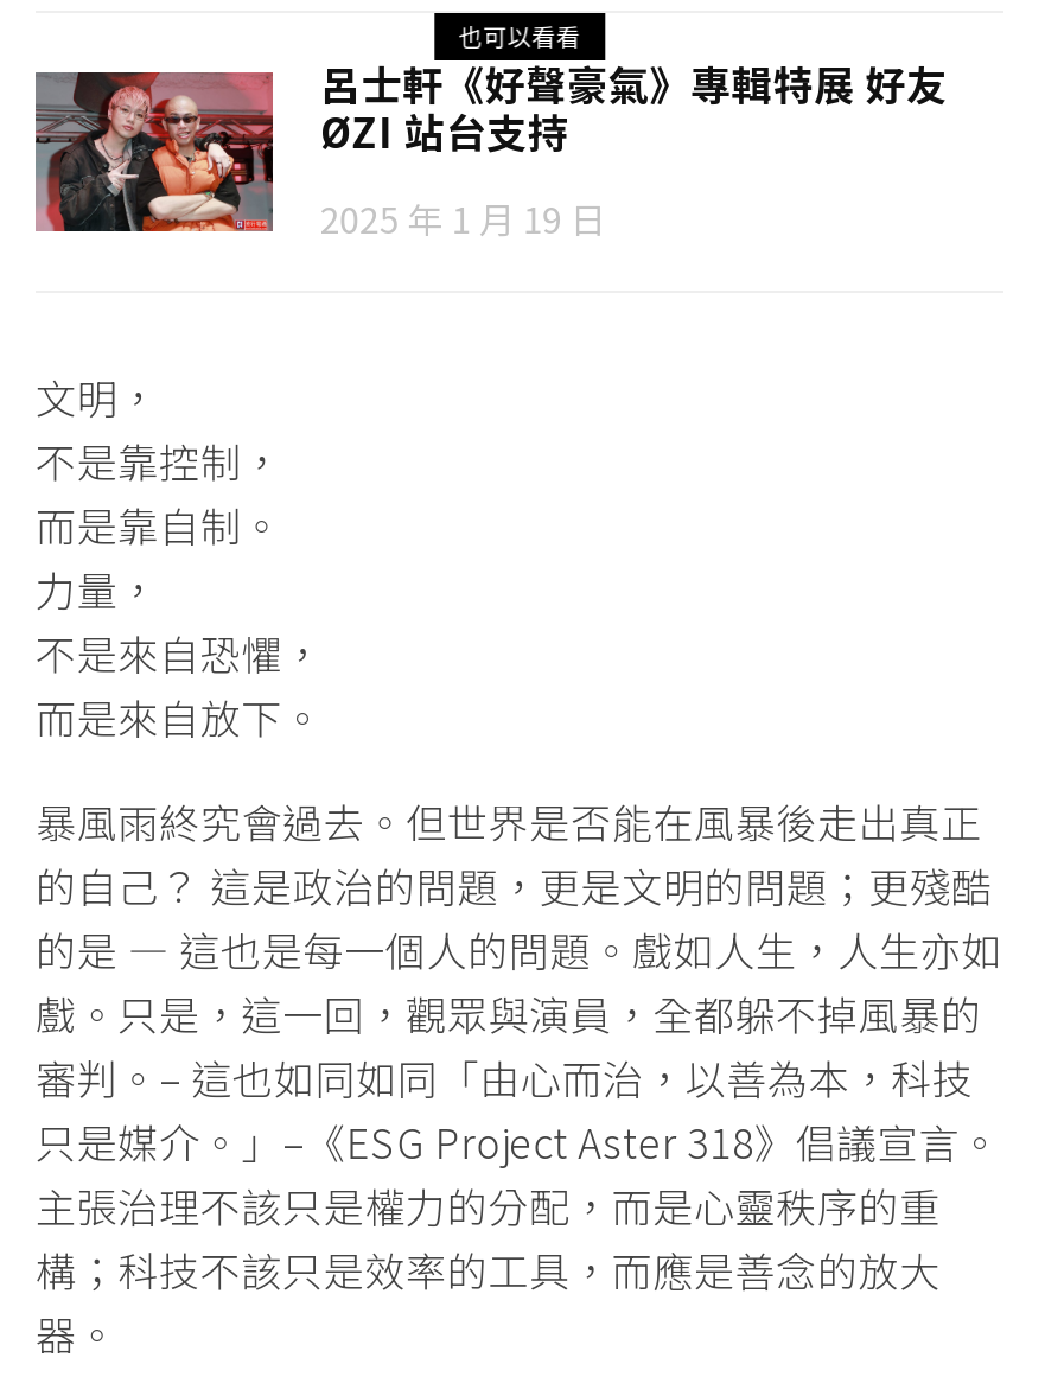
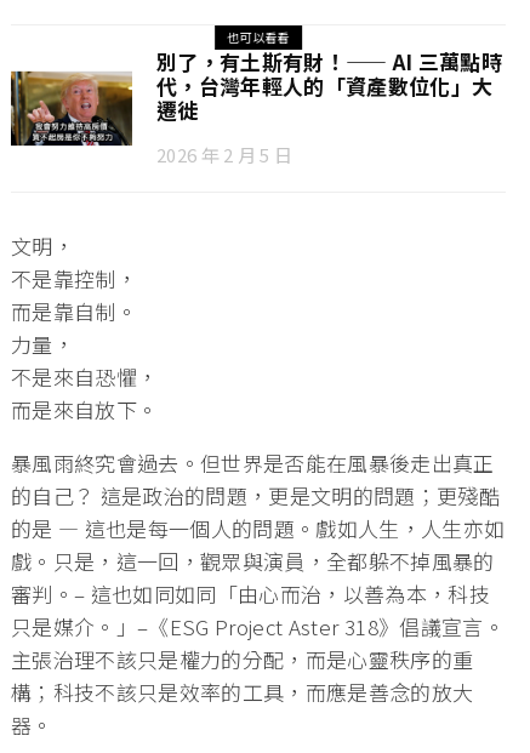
[33,53,948,234] [image] | 呂士軒《好聲豪氣》專輯特展 好友 | ØZI 站台支持 -> [11,46,502,147] [image] | 別了，有土斯有財！—— AI 三萬點時 | 代，台灣年輕人的「資產數位化」大 | 遷徙
[320,193,606,243] 2025 年 1 月 19 日 -> [156,142,293,167] 2026 年 2 月 5 日

